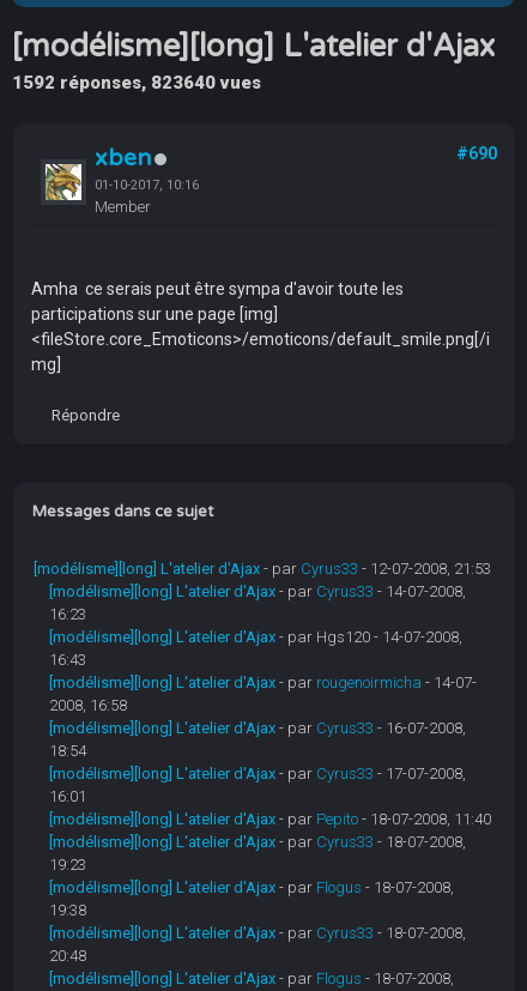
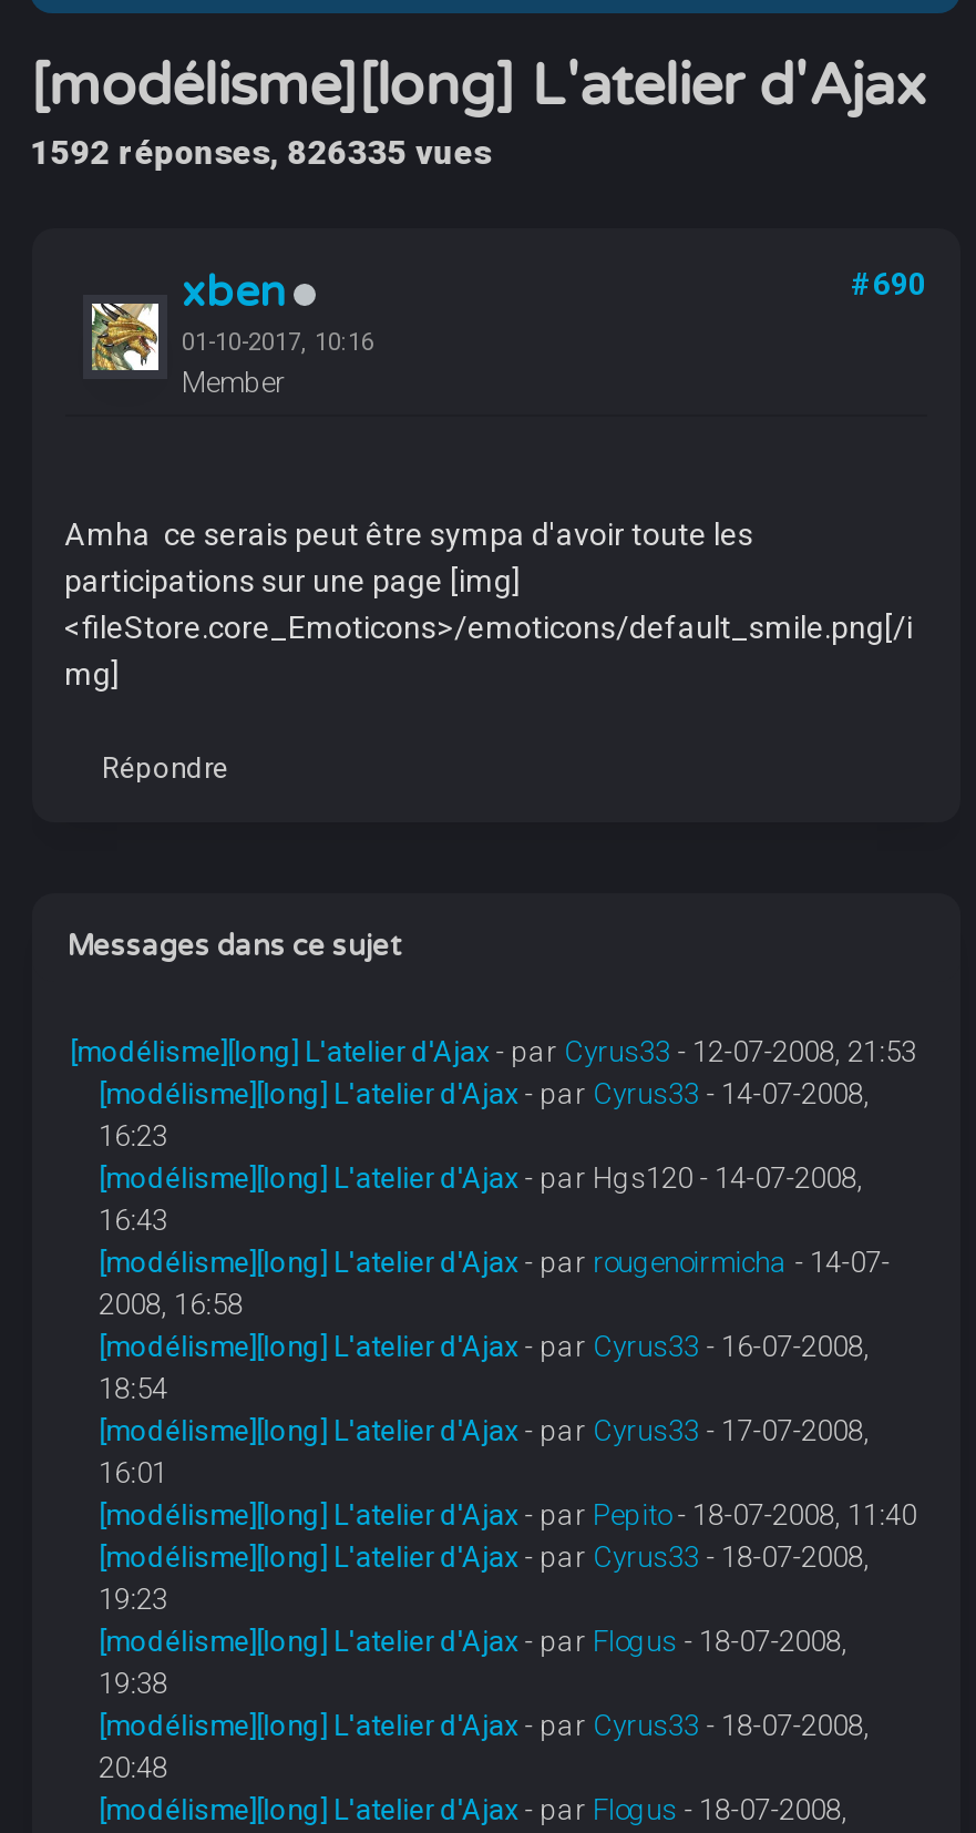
[12,72,261,93] 1592 réponses, 823640 vues -> [31,133,491,173] 1592 réponses, 826335 vues

